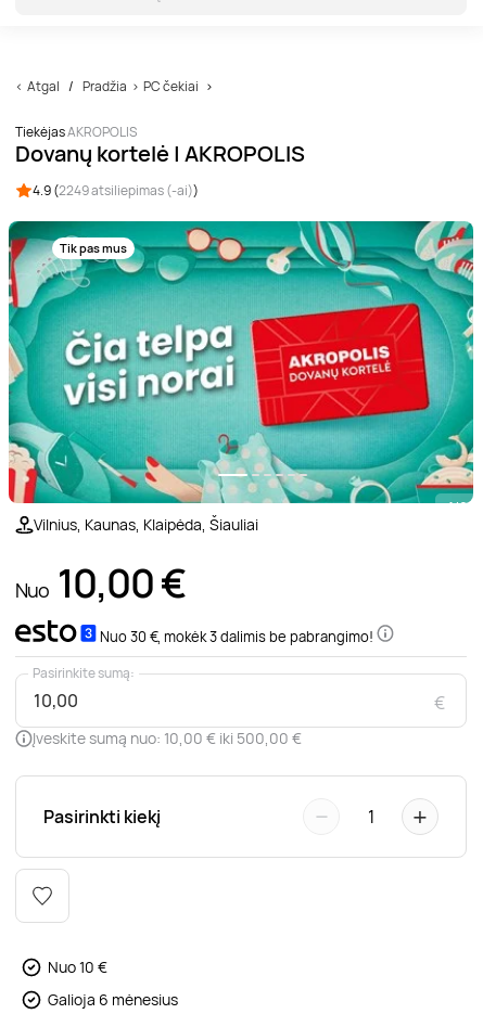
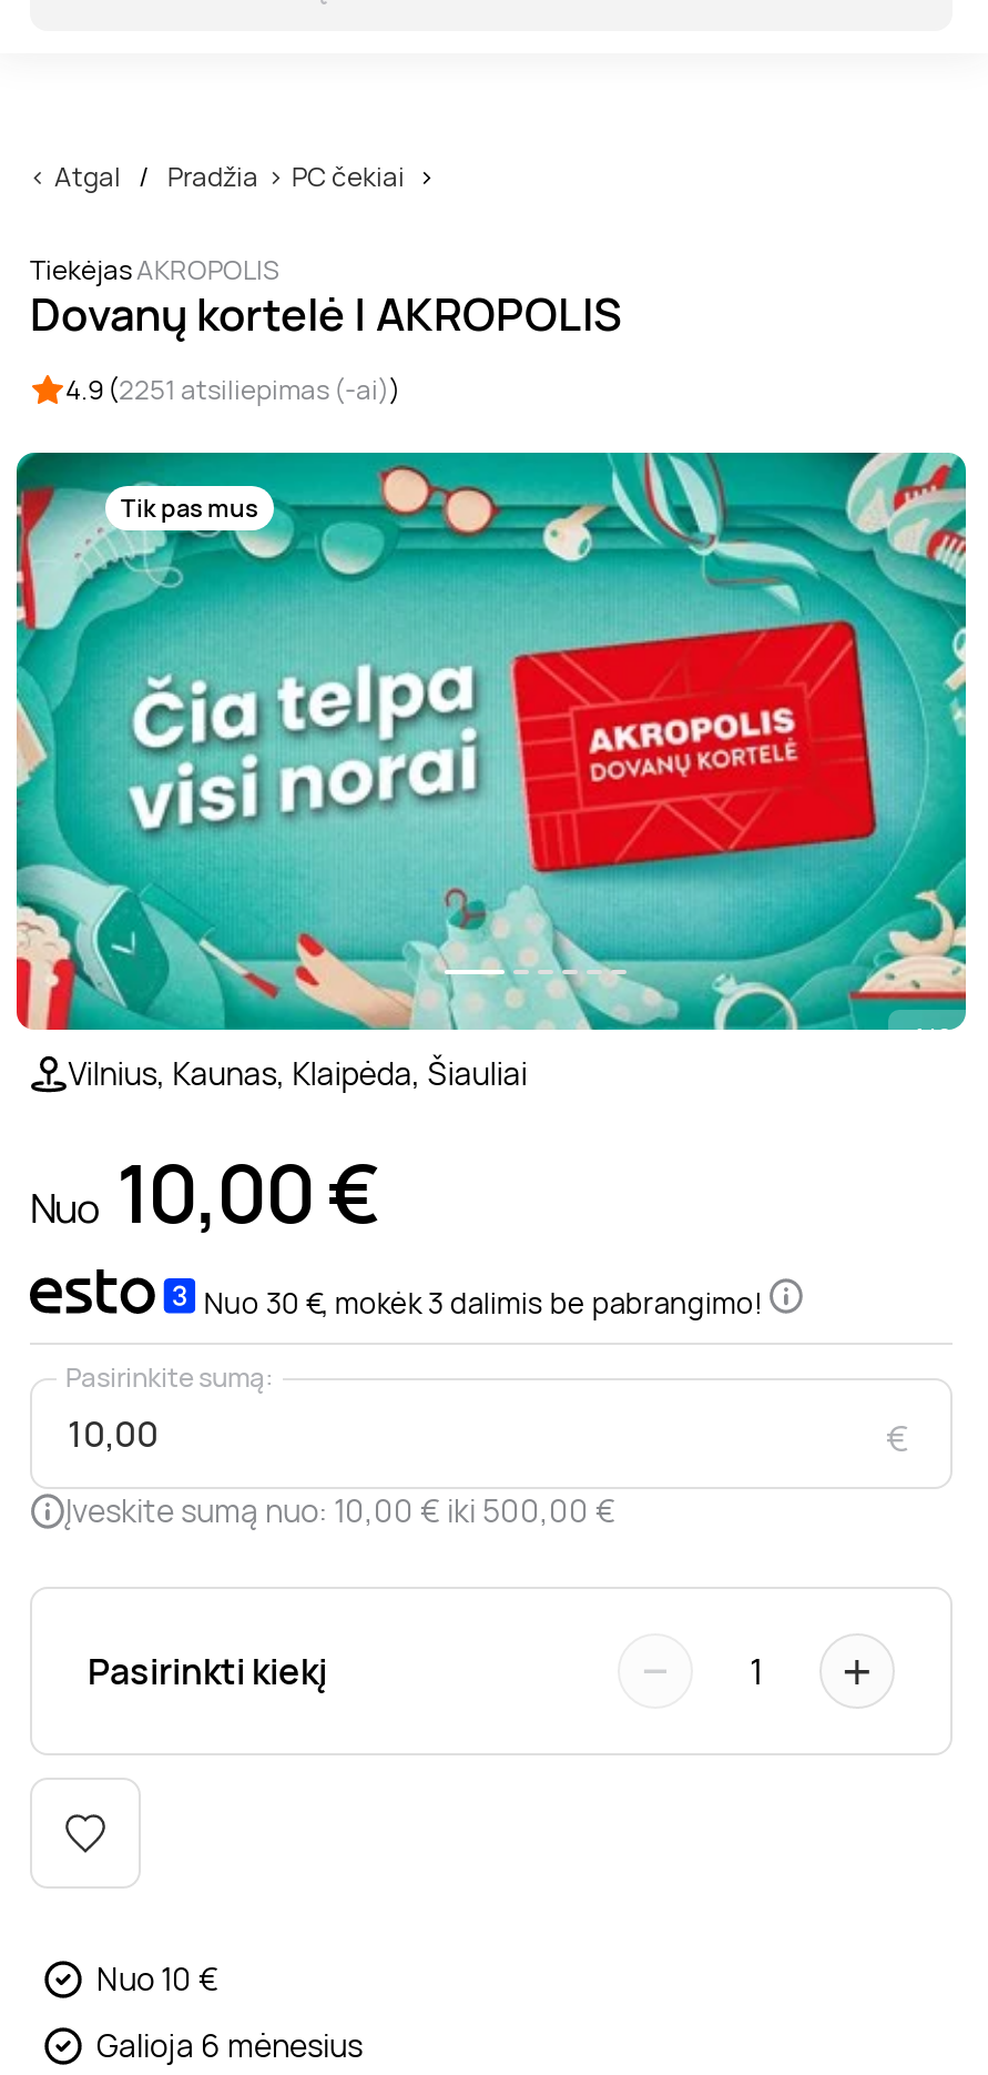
[33,182,199,200] 4.9 (2249 atsiliepimas (-ai)) -> [65,372,400,409] 4.9 (2251 atsiliepimas (-ai))

